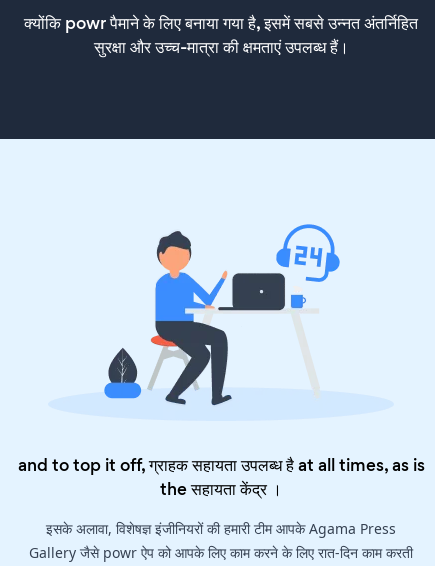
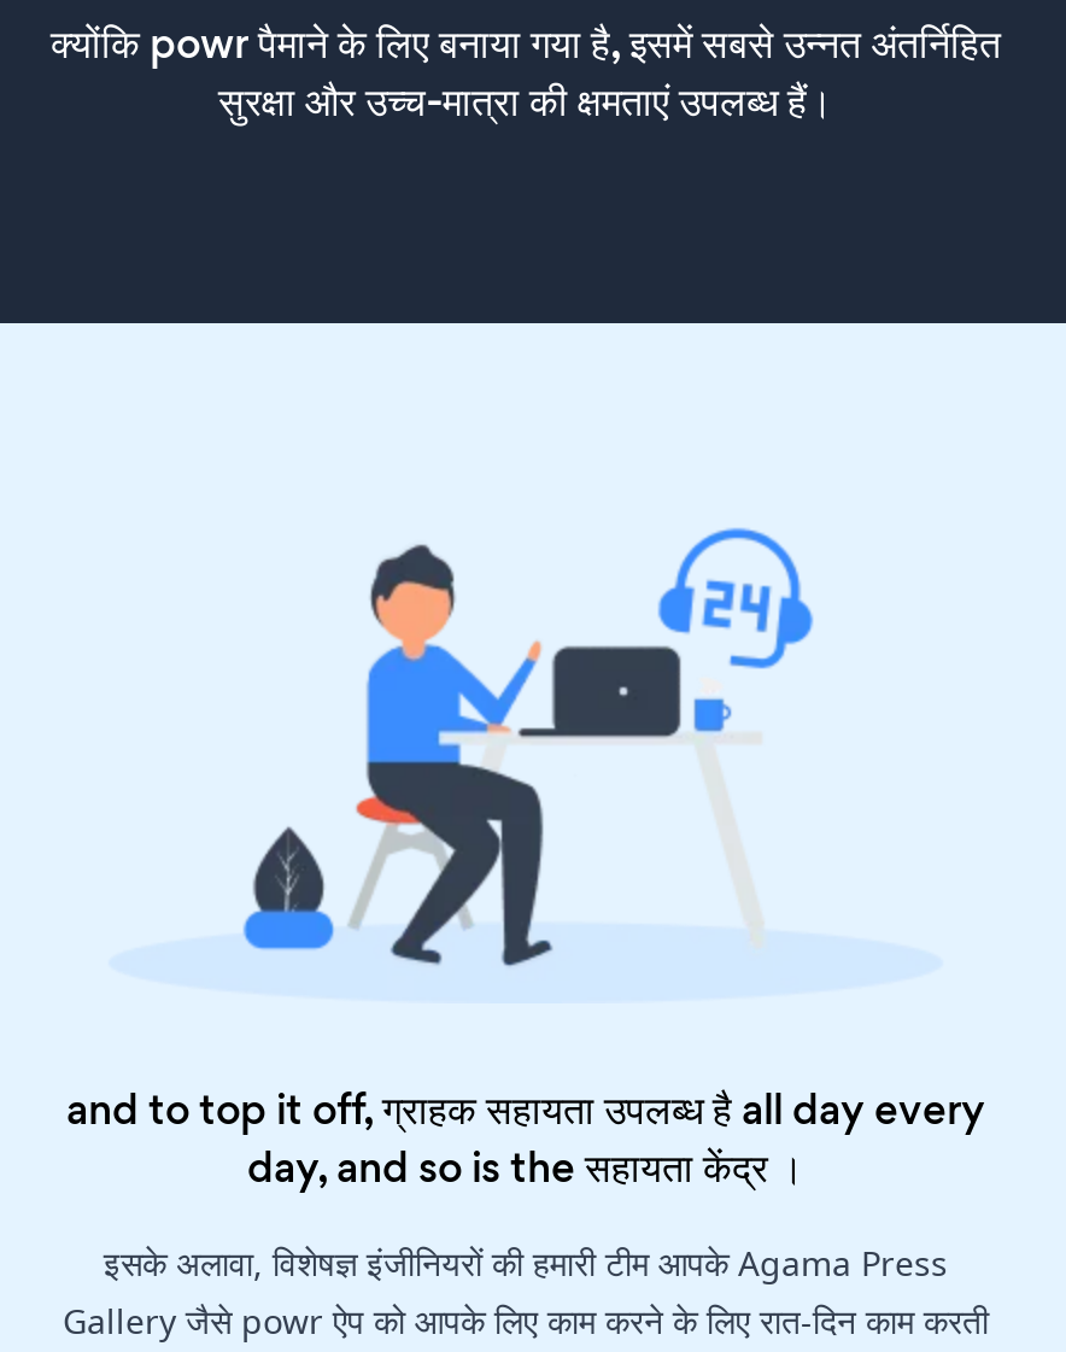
[17,453,424,501] and to top it off, ग्राहक सहायता उपलब्ध है at all times, as is | the सहायता केंद्र । -> [66,1080,985,1196] and to top it off, ग्राहक सहायता उपलब्ध है all day every | day, and so is the सहायता केंद्र ।

